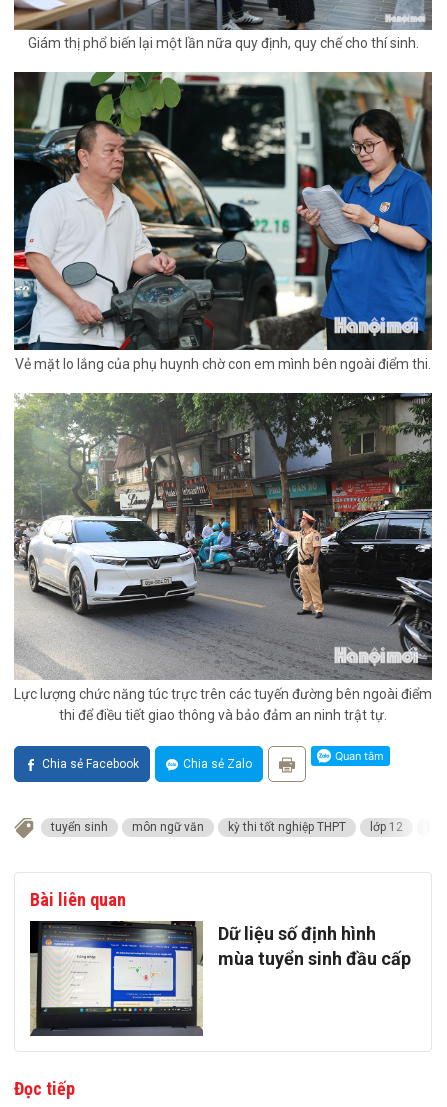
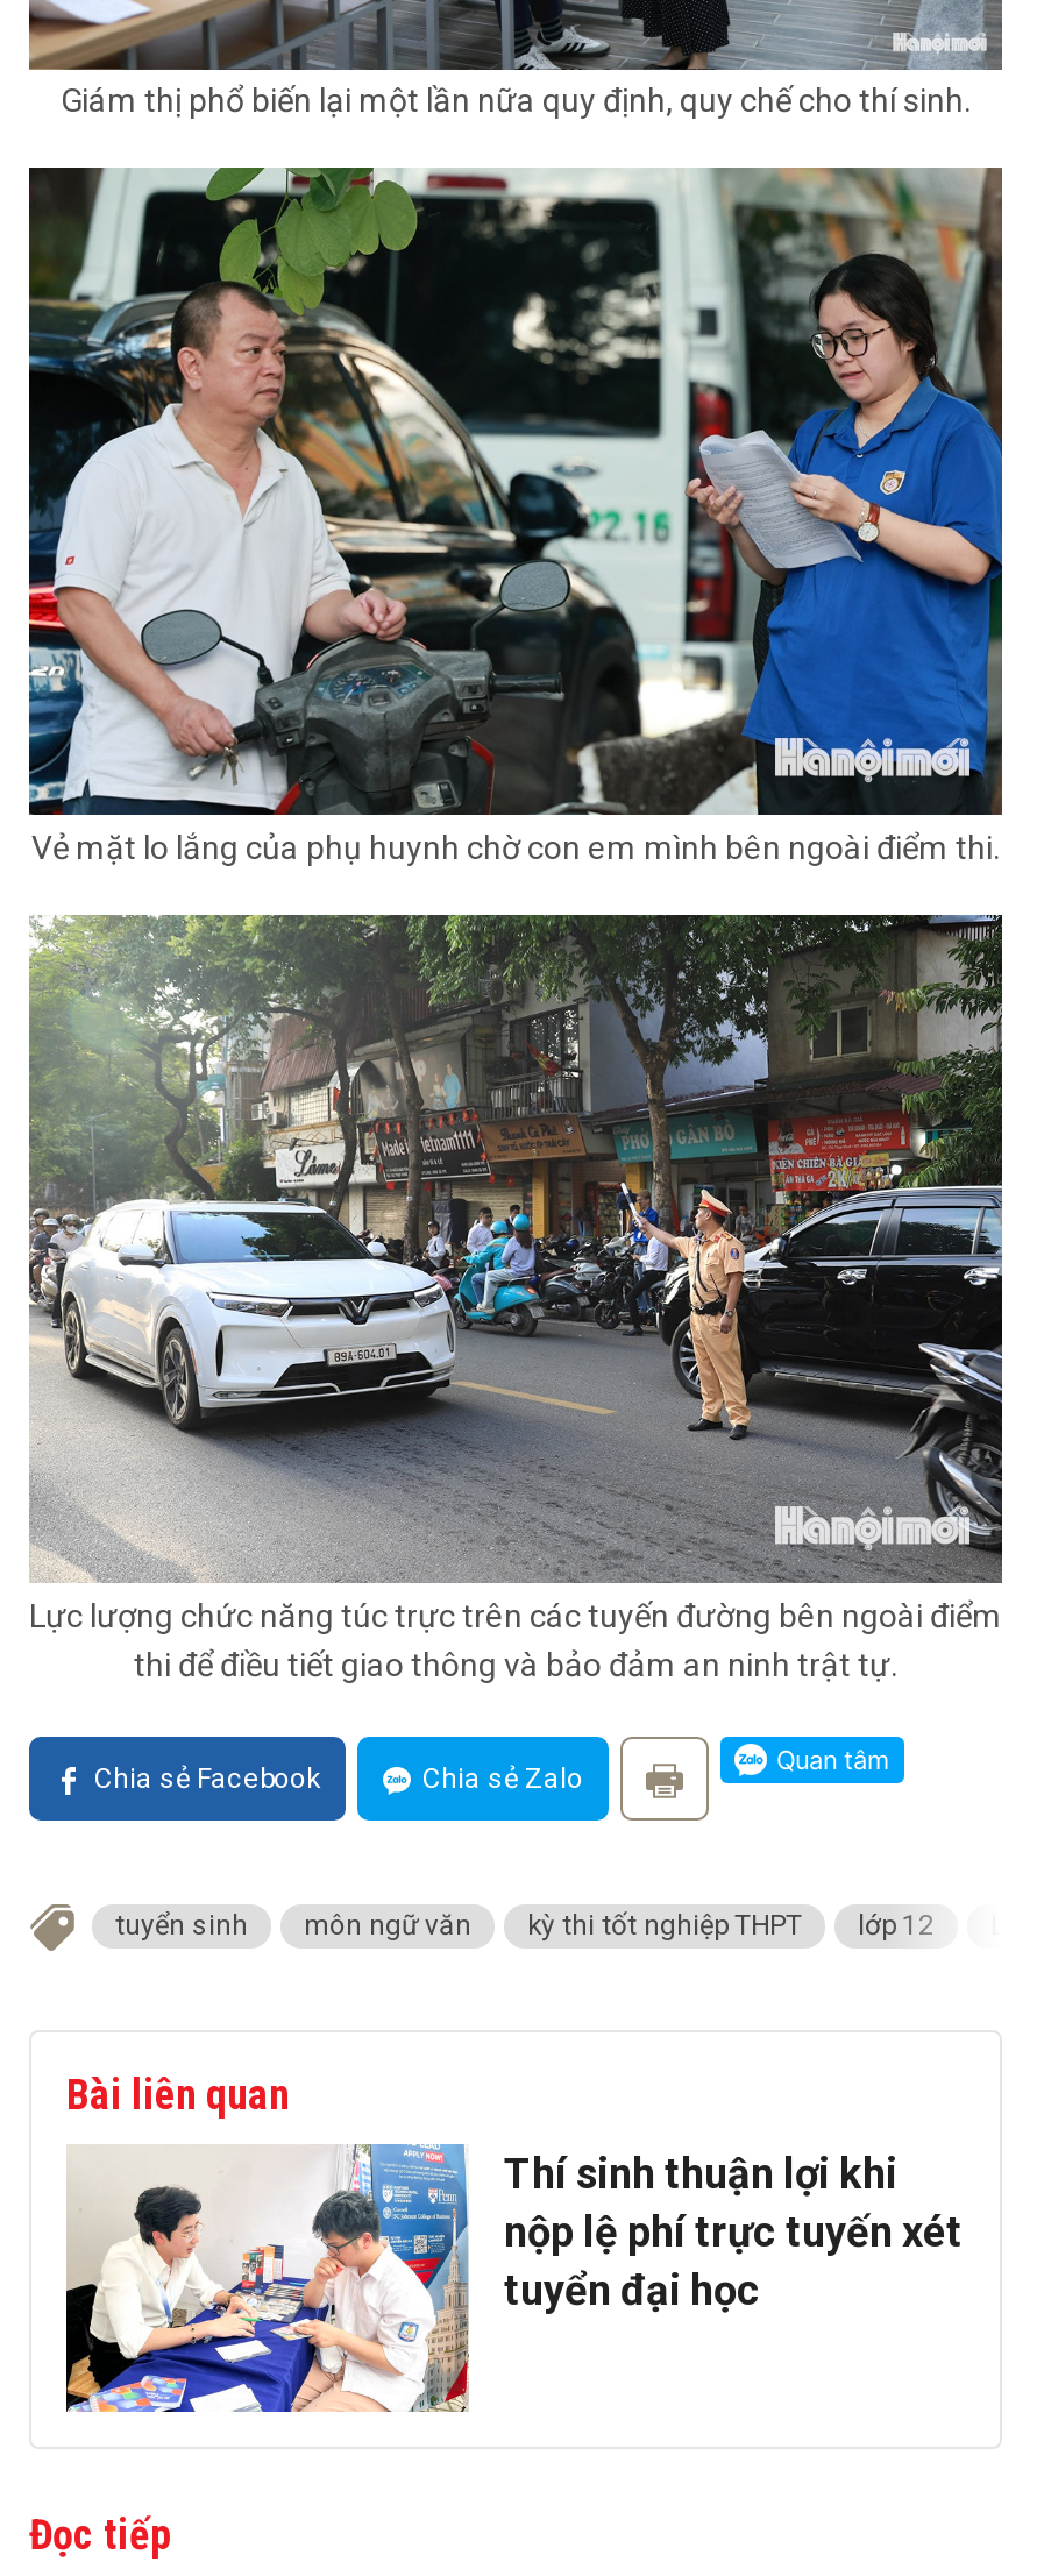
[29,920,411,1037] [image] | Dữ liệu số định hình | mùa tuyển sinh đầu cấp -> [64,2142,963,2414] [image] | Thí sinh thuận lợi khi | nộp lệ phí trực tuyến xét | tuyển đại học

